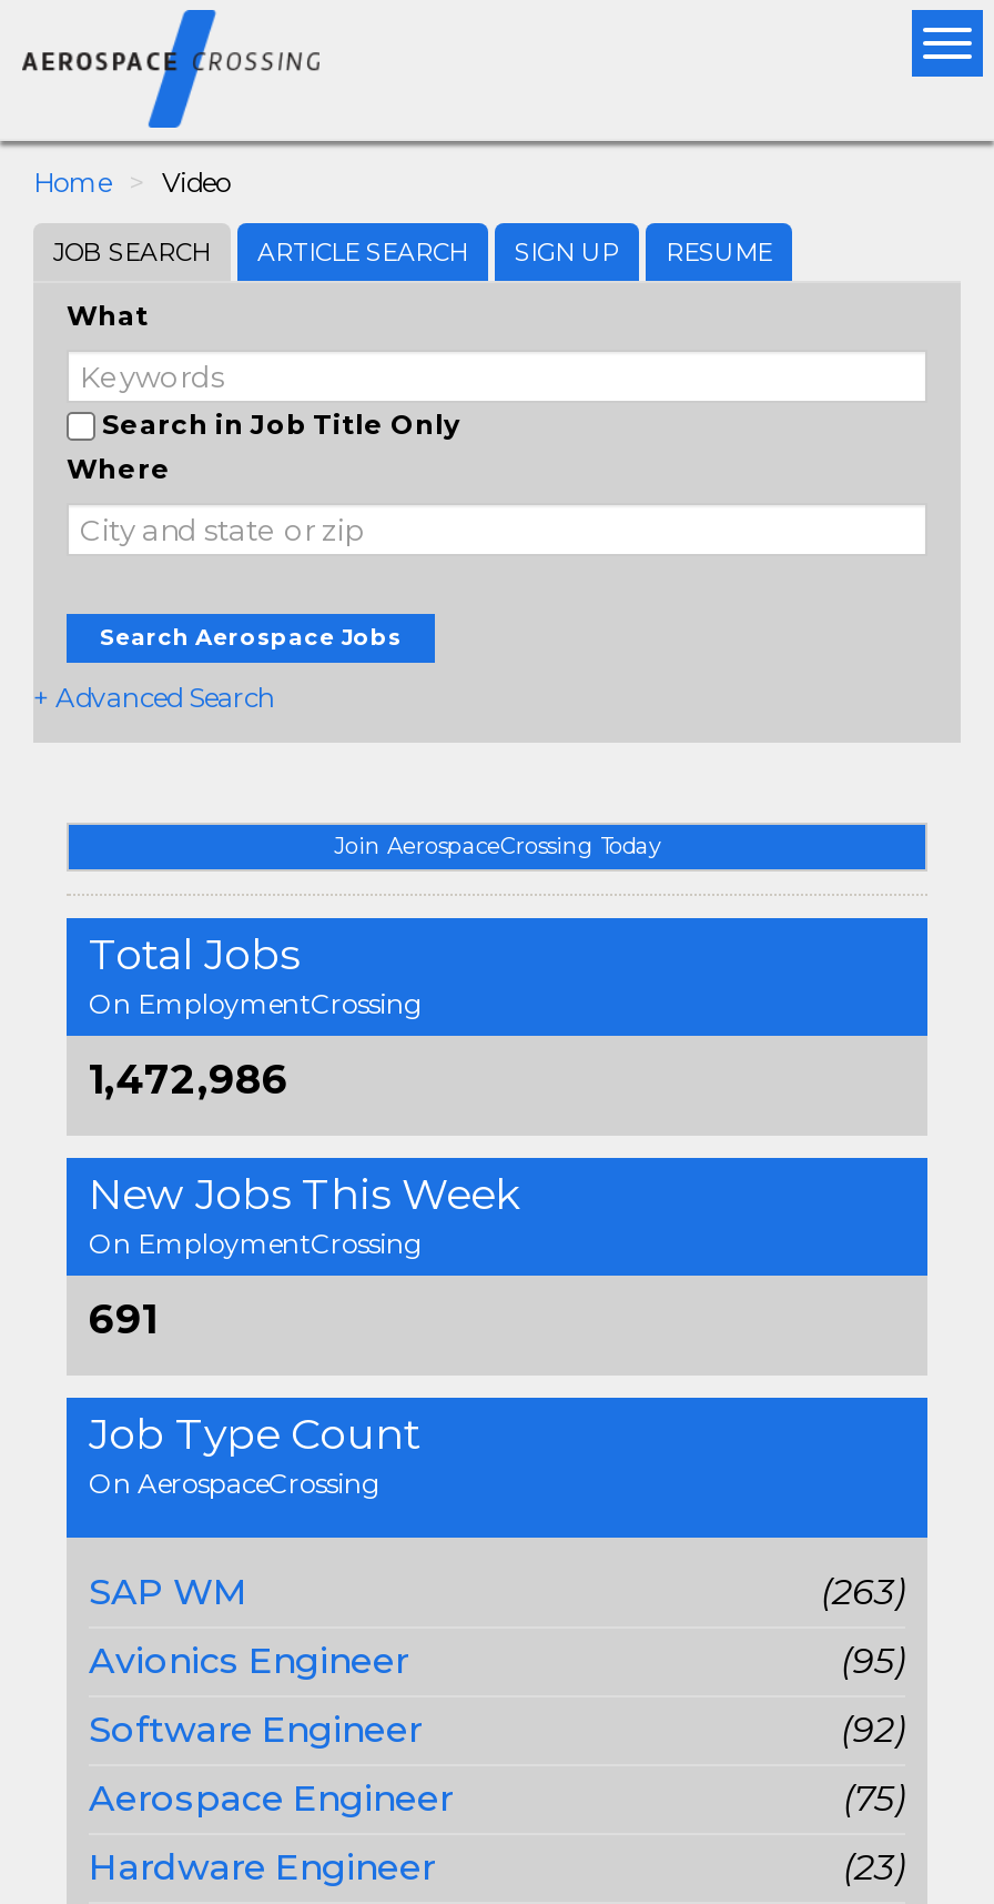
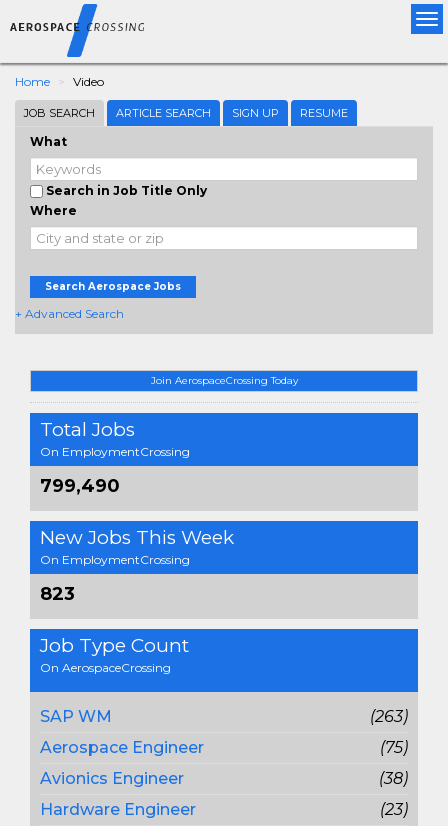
[89,1056,288,1105] 1,472,986 -> [40,475,120,497] 799,490
[89,1296,158,1344] 691 -> [40,583,75,605] 823
moved [89,1640,408,1682] -> [40,769,184,788]: Avionics Engineer
[89,1640,905,1751] (95) | Software Engineer | (92) -> none
moved [89,1777,905,1820] -> [40,738,408,757]: Aerospace Engineer | (75)
none -> [379,769,408,788] (38)

